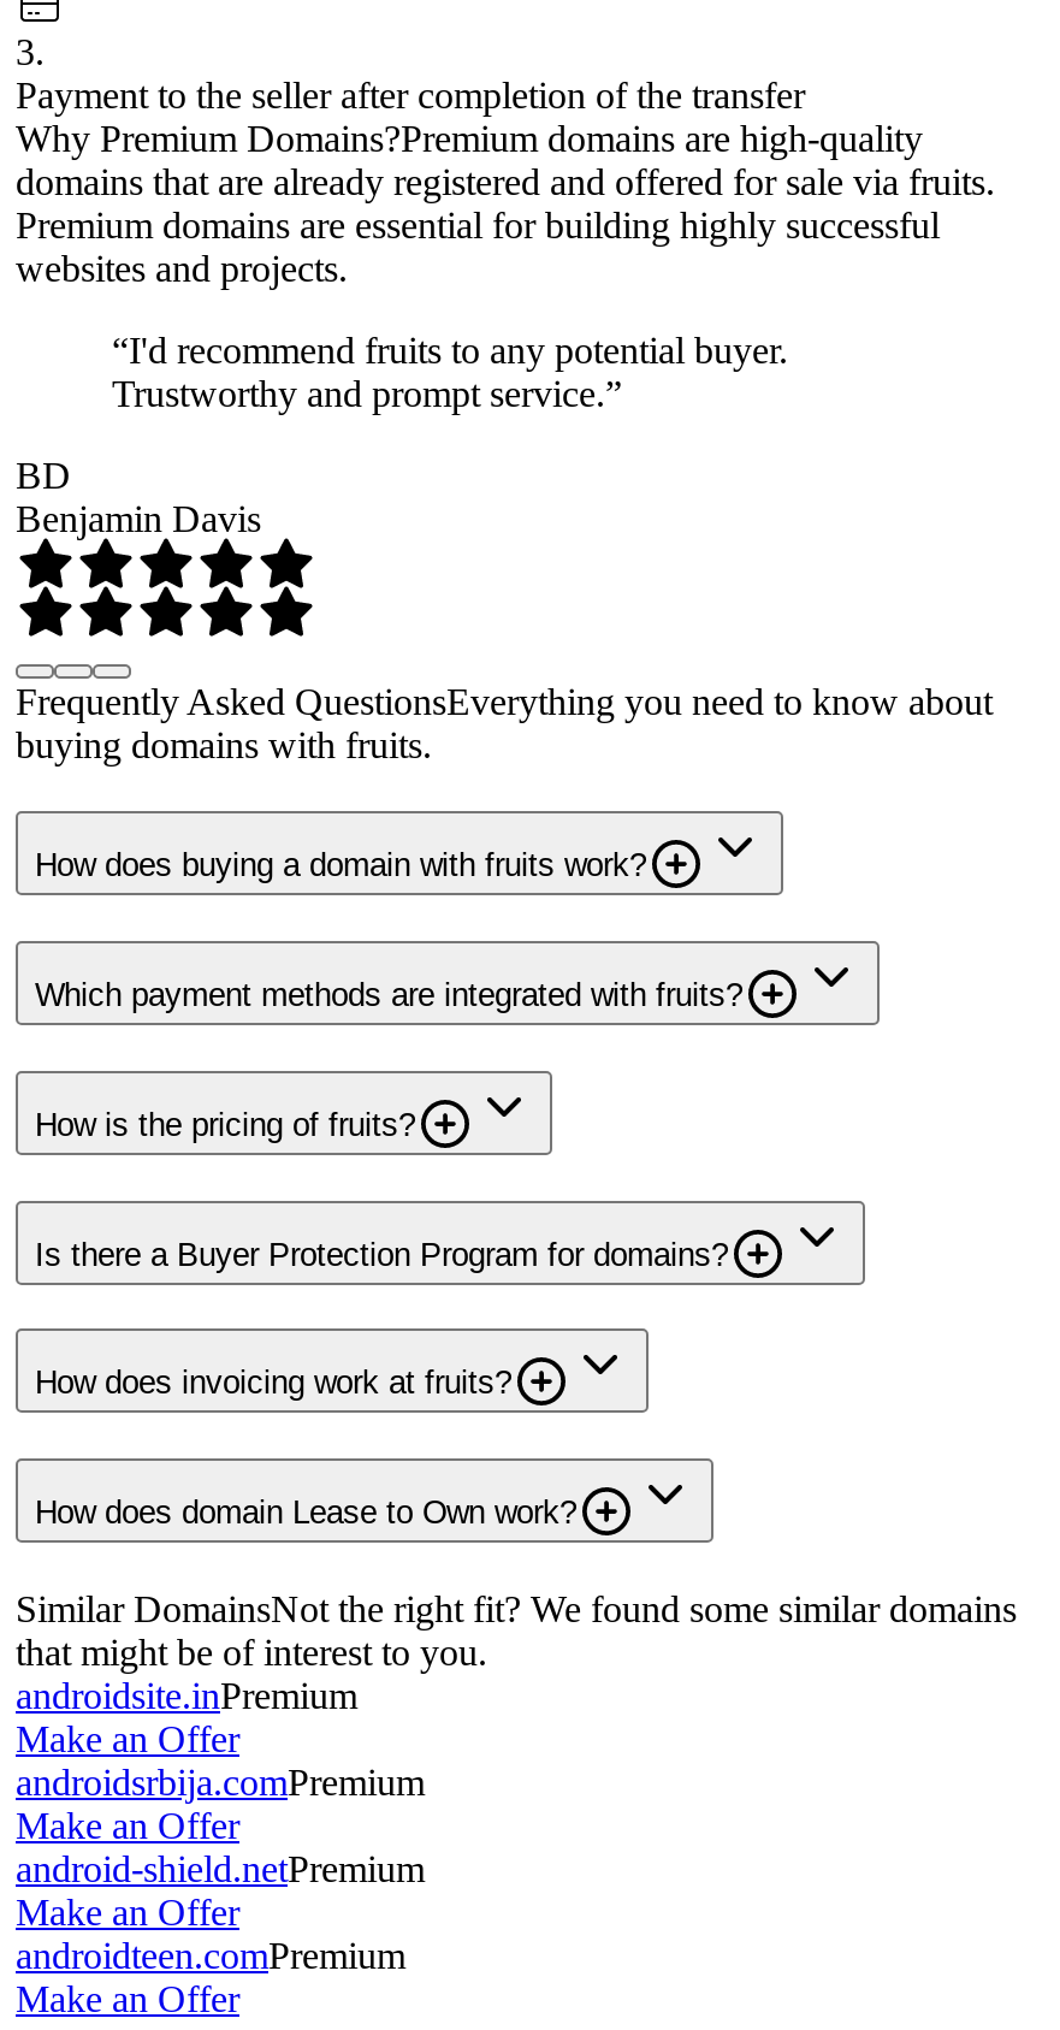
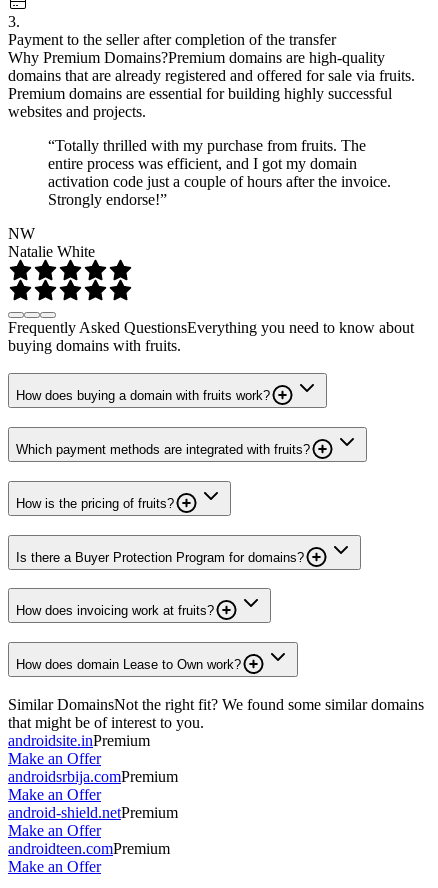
[112,329,788,413] “I'd recommend fruits to any potential buyer. | Trustworthy and prompt service.” -> [48,137,391,208] “Totally thrilled with my purchase from fruits. The | entire process was efficient, and I got my domain | activation code just a couple of hours after the invoice. | Strongly endorse!”
[16,454,261,538] BD | Benjamin Davis -> [8,225,95,260] NW | Natalie White

